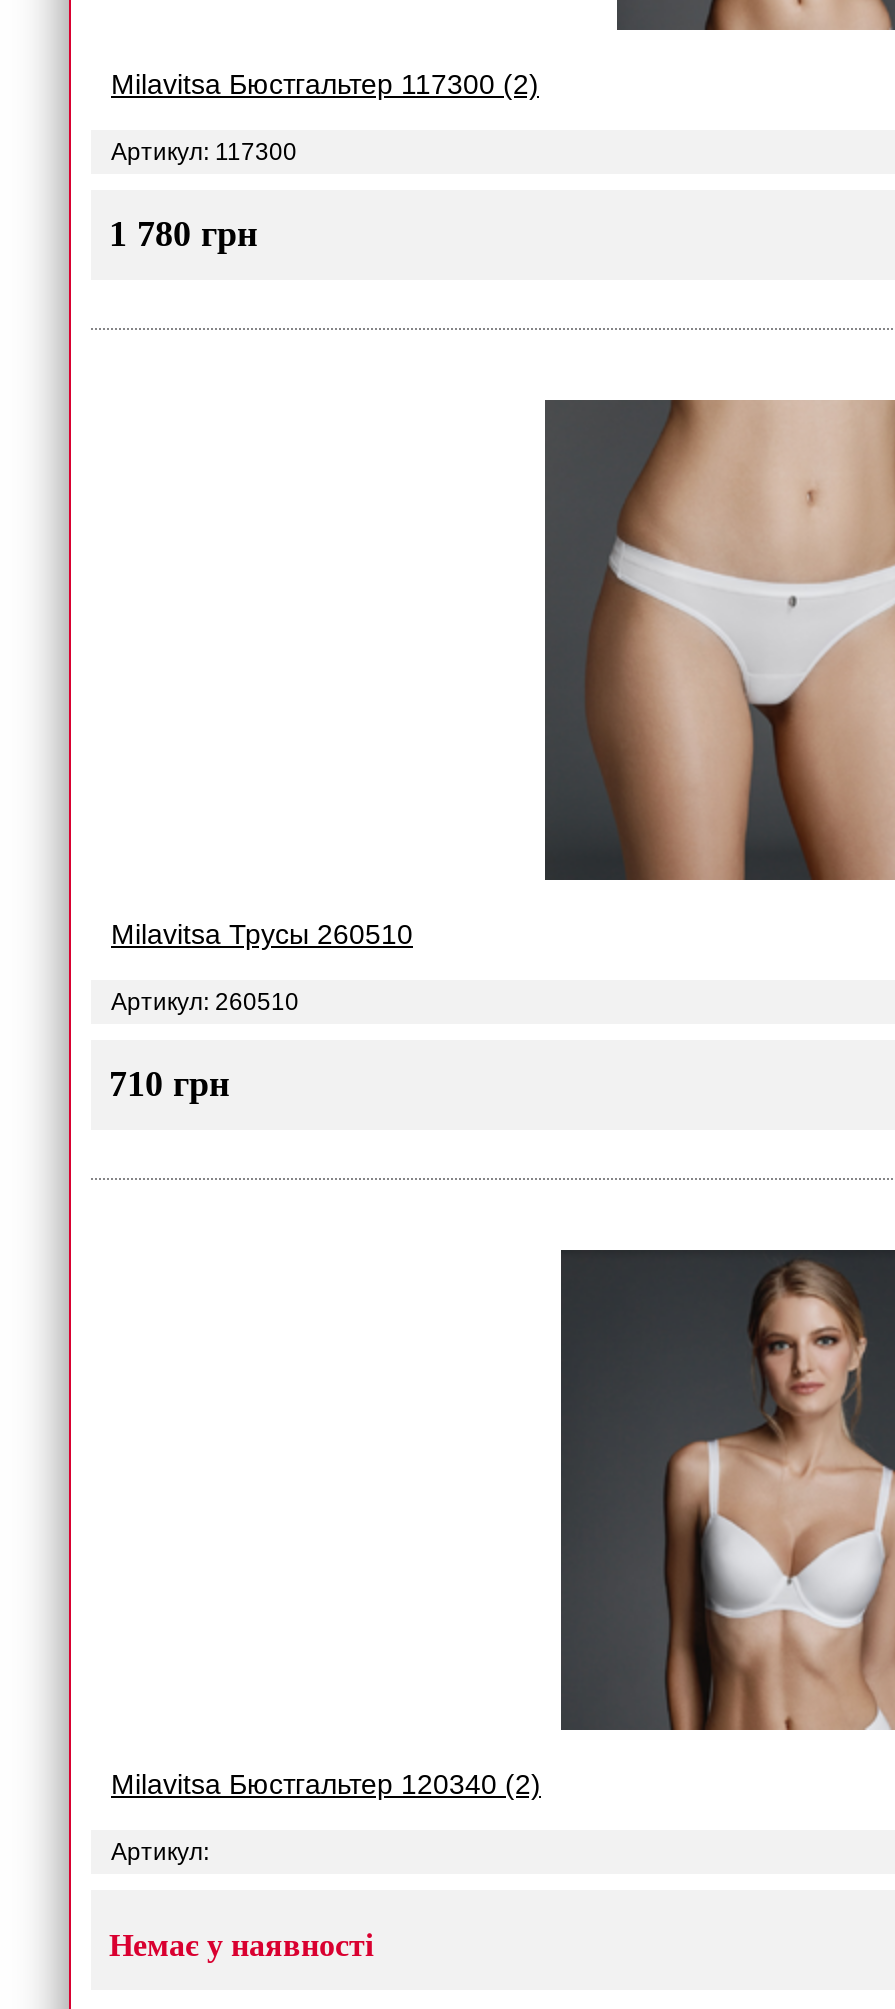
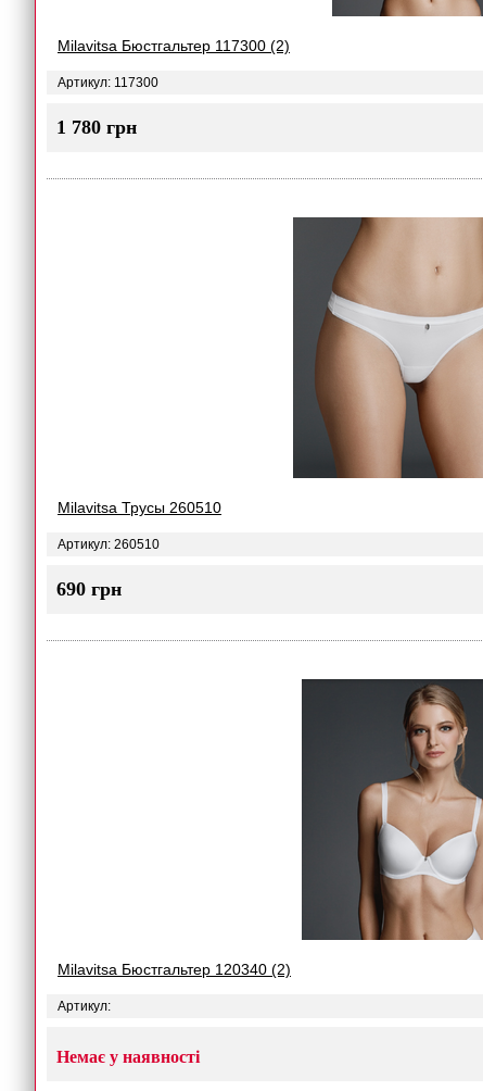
[109,1064,229,1104] 710 грн -> [56,578,122,600] 690 грн

